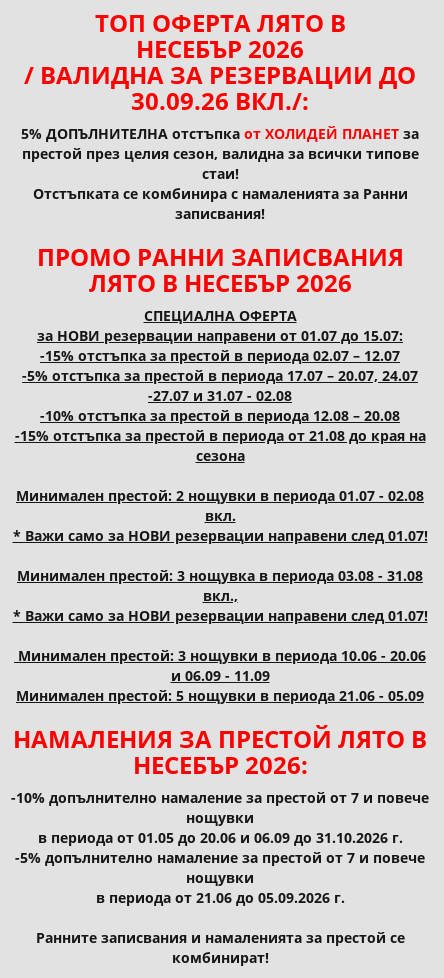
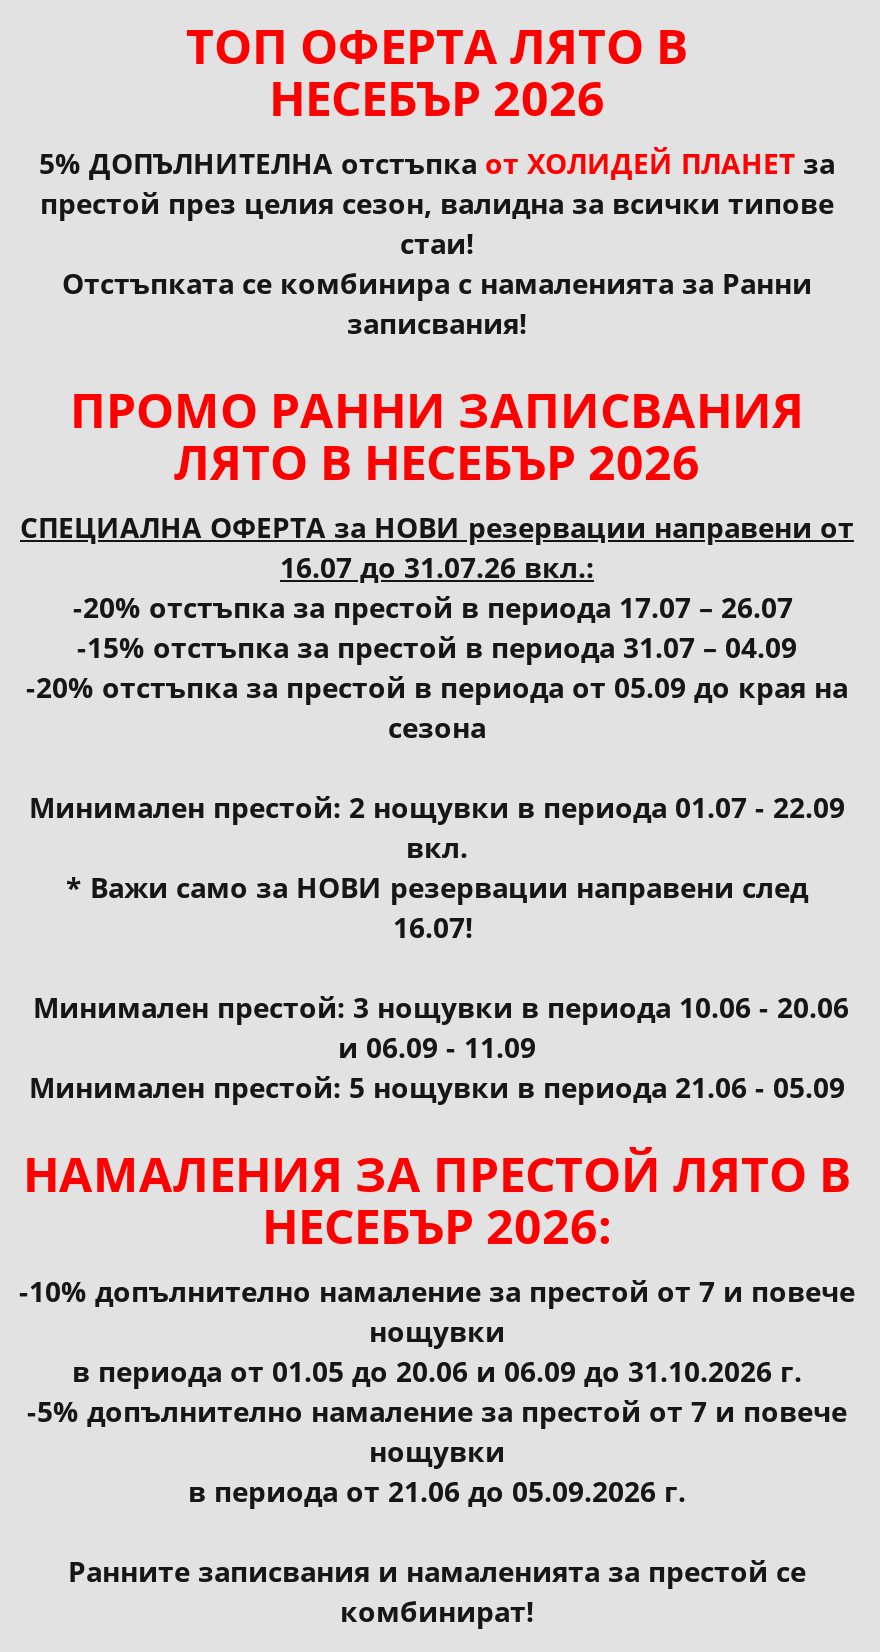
[24,58,416,117] / ВАЛИДНА ЗА РЕЗЕРВАЦИИ ДО | 30.09.26 ВКЛ./: -> none
[14,306,425,445] СПЕЦИАЛНА ОФЕРТА | за НОВИ резервации направени от 01.07 до 15.07: | -15% отстъпка за престой в периода 02.07 – 12.07 | -5% отстъпка за престой в периода 17.07 – 20.07, 24.07 | -27.07 и 31.07 - 02.08 | -10% отстъпка за престой в периода 12.08 – 20.08 | -15% отстъпка за престой в периода от 21.08 до края на -> [20,508,854,706] СПЕЦИАЛНА ОФЕРТА за НОВИ резервации направени от | 16.07 до 31.07.26 вкл.: | -20% отстъпка за престой в периода 17.07 – 26.07 | -15% отстъпка за престой в периода 31.07 – 04.09 | -20% отстъпка за престой в периода от 05.09 до края на
[16,486,424,505] Минимален престой: 2 нощувки в периода 01.07 - 02.08 -> [29,788,845,826] Минимален престой: 2 нощувки в периода 01.07 - 22.09
[12,526,427,625] * Важи само за НОВИ резервации направени след 01.07! | Минимален престой: 3 нощувка в периода 03.08 - 31.08 | вкл., | * Важи само за НОВИ резервации направени след 01.07! -> [66,868,808,946] * Важи само за НОВИ резервации направени след | 16.07!

